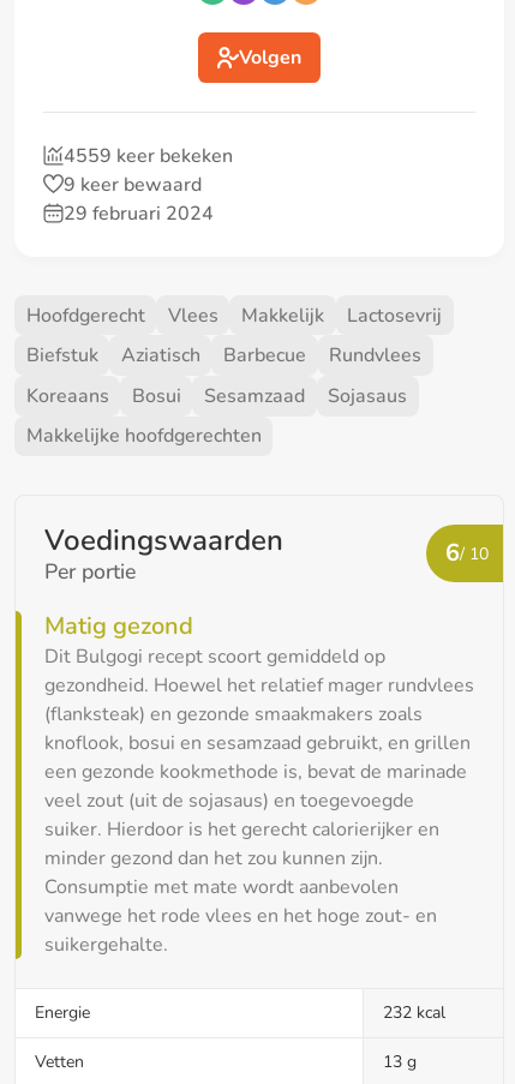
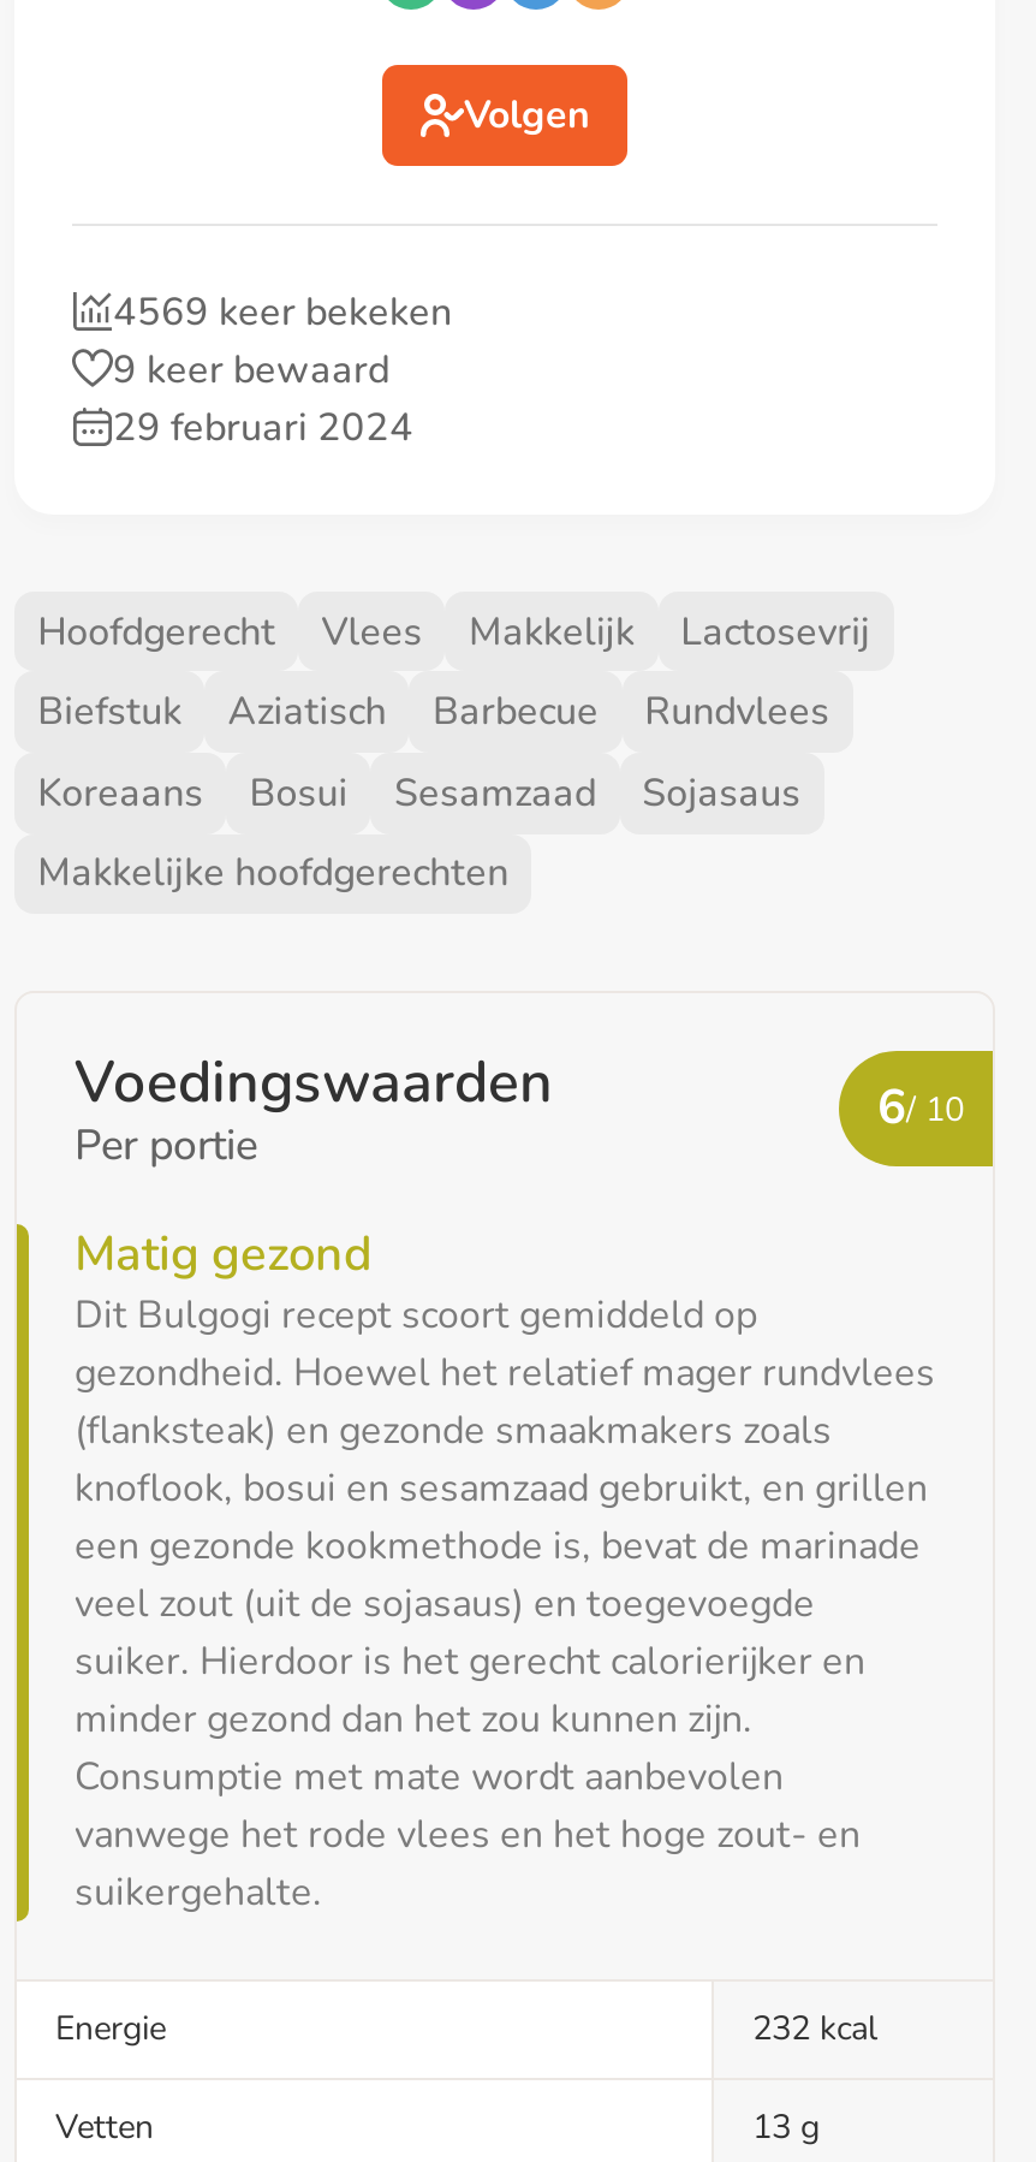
[64,143,233,169] 4559 keer bekeken -> [113,286,452,339] 4569 keer bekeken

